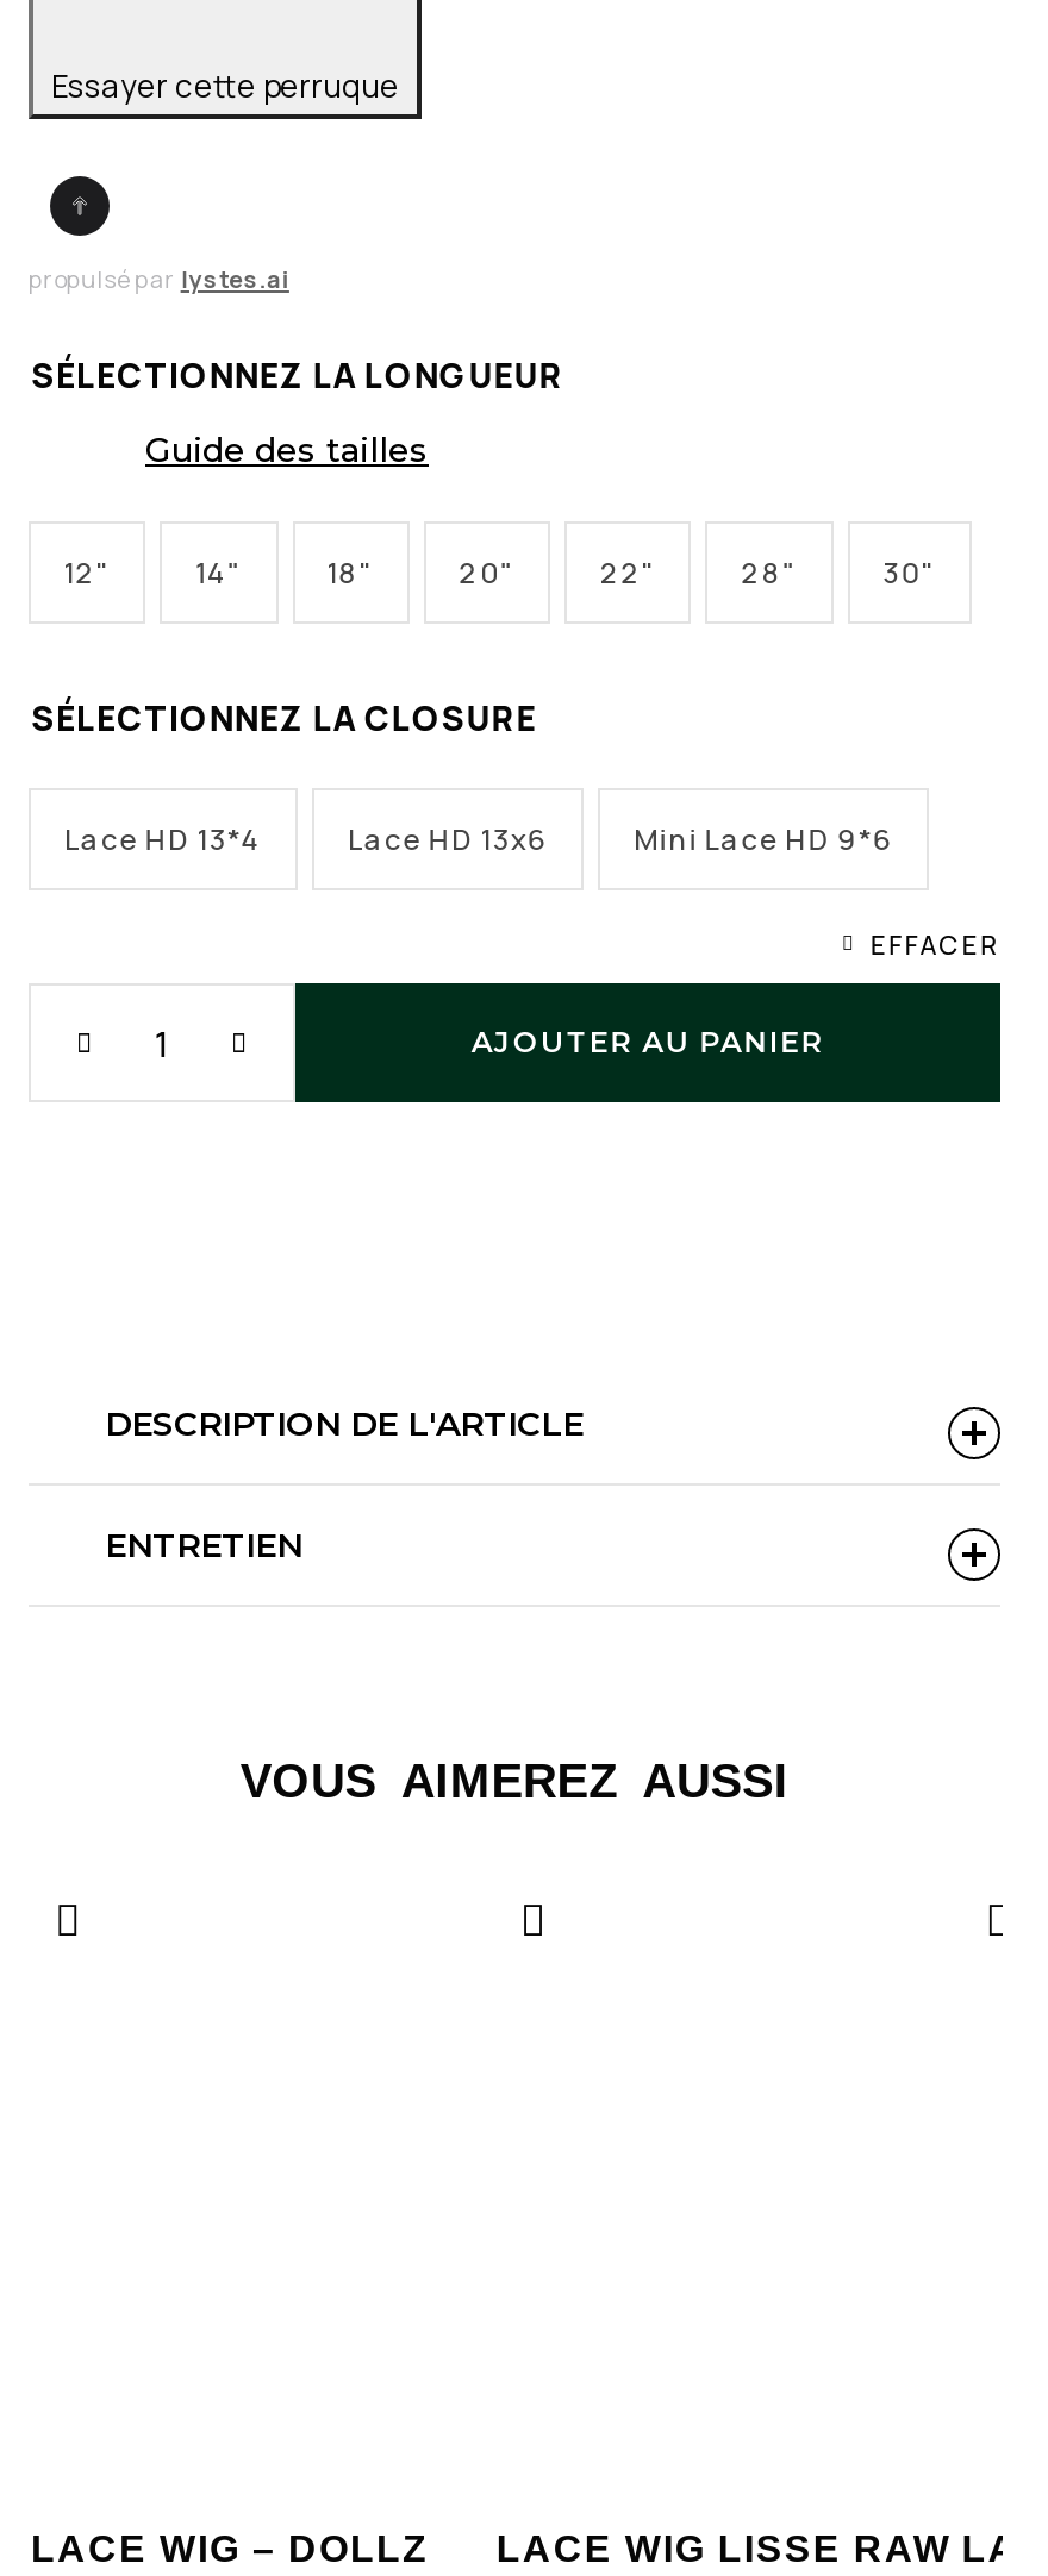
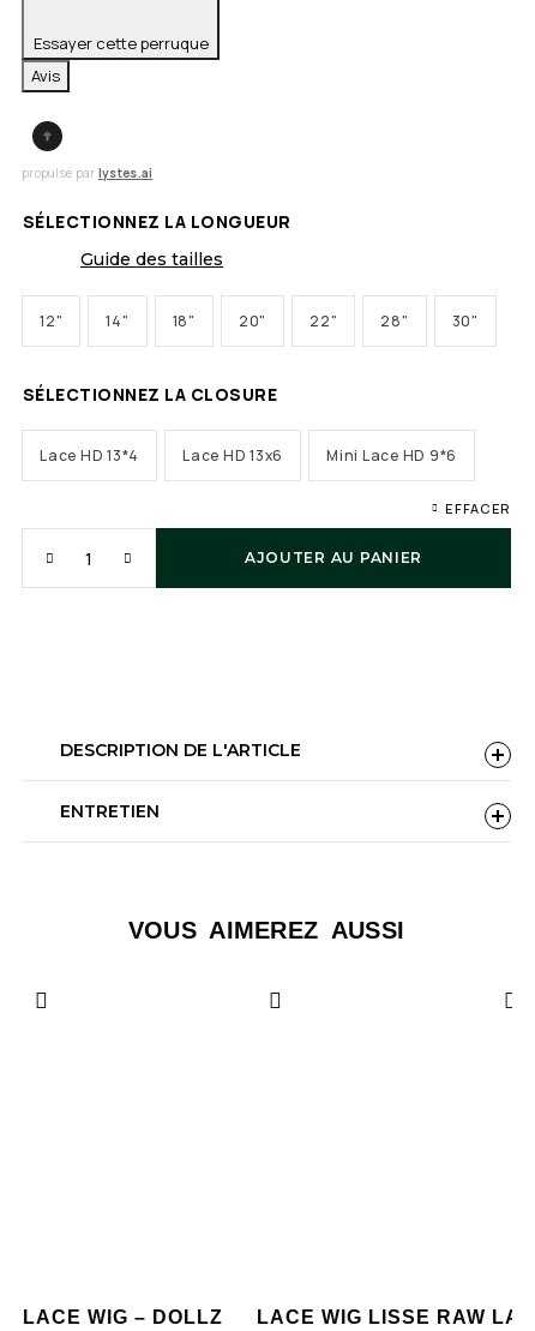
none -> [31,65,60,87] Avis

